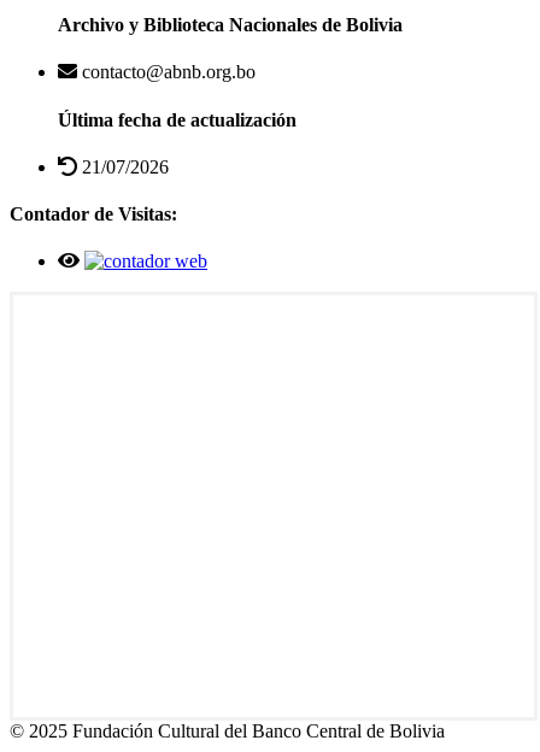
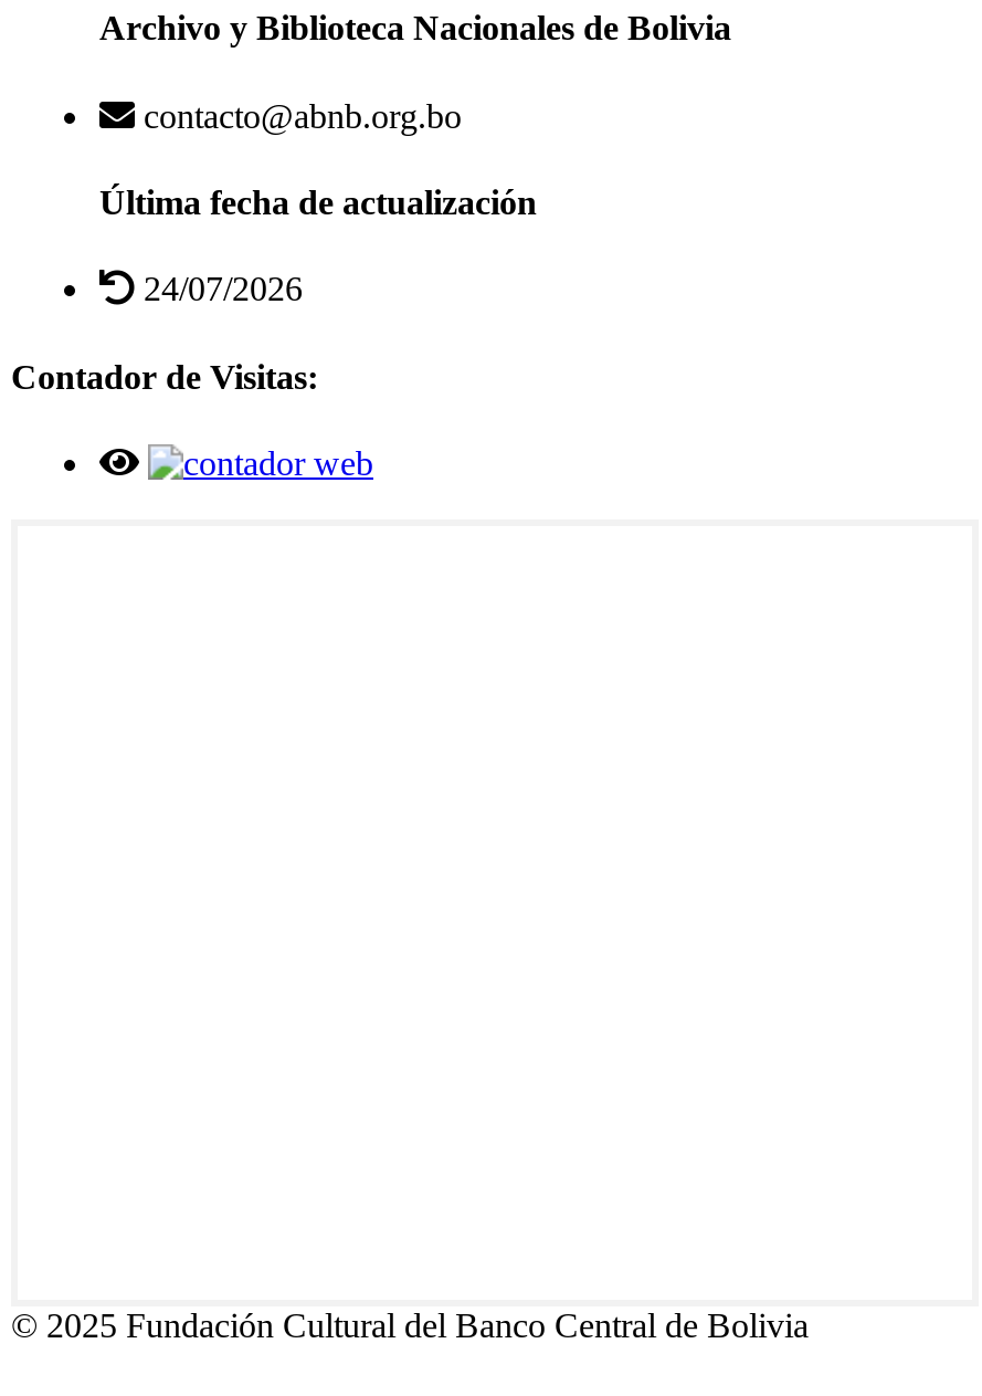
[77,157,169,177] 21/07/2026 -> [135,271,303,308] 24/07/2026

